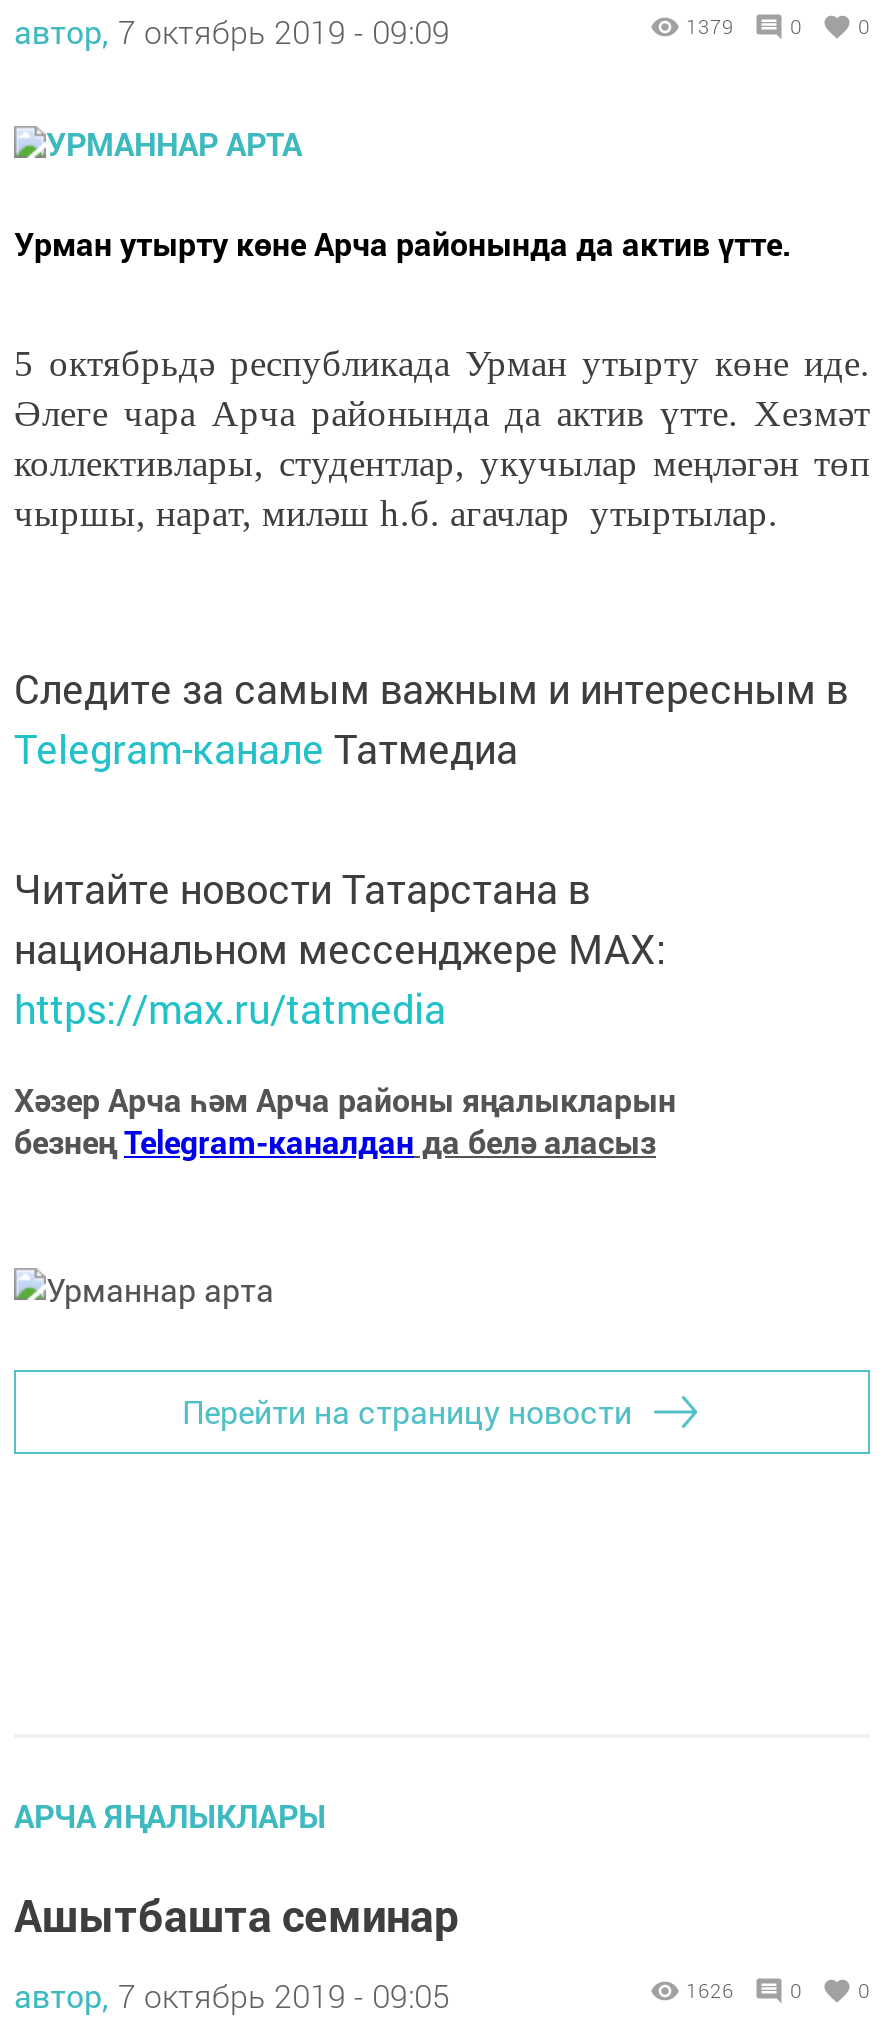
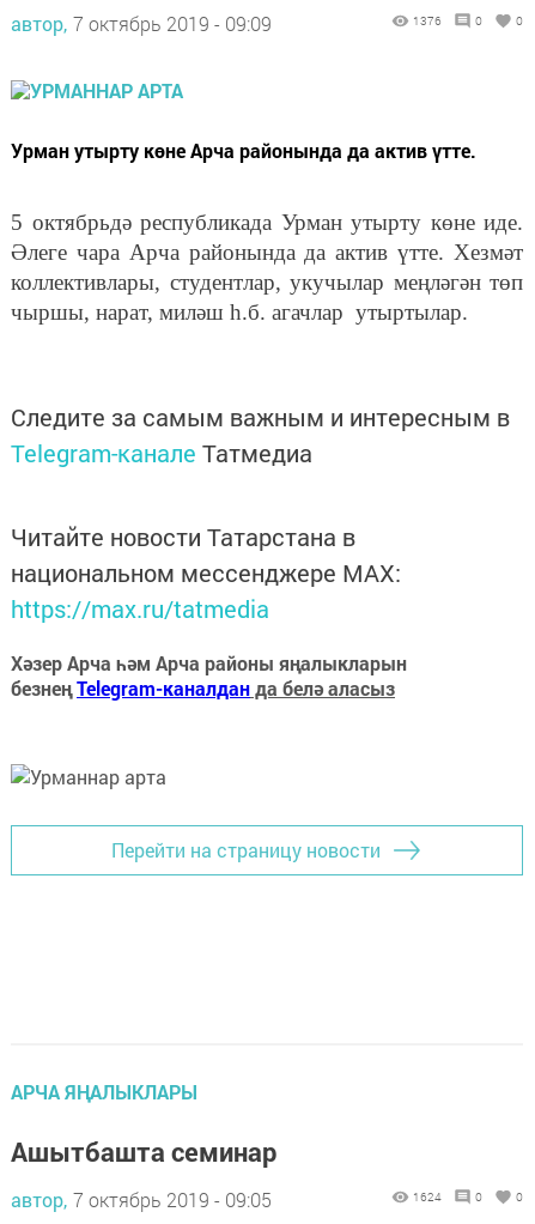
[686,14,734,40] 1379 -> [413,13,442,29] 1376
[686,1978,734,2004] 1626 -> [413,1189,442,1205] 1624

